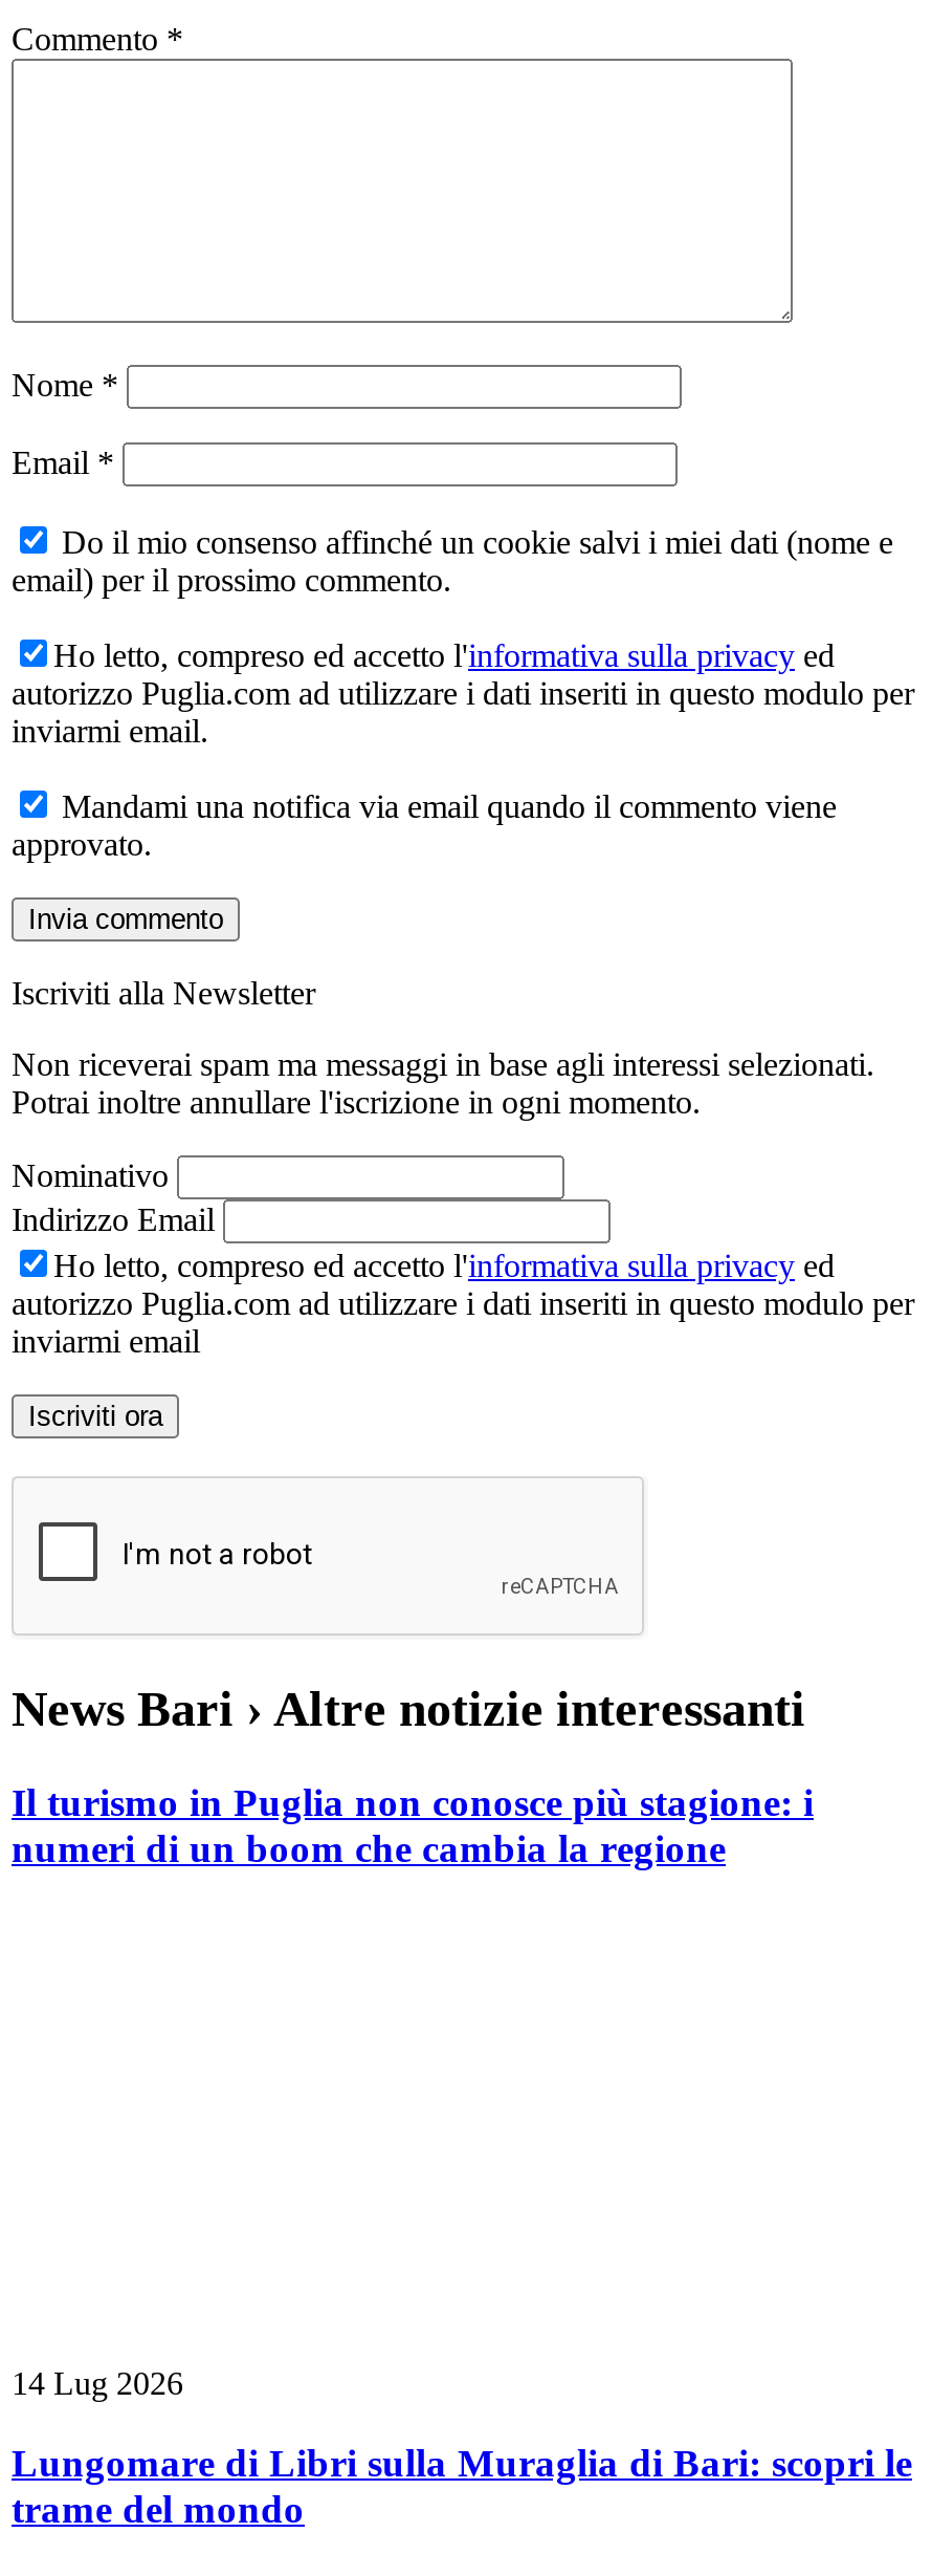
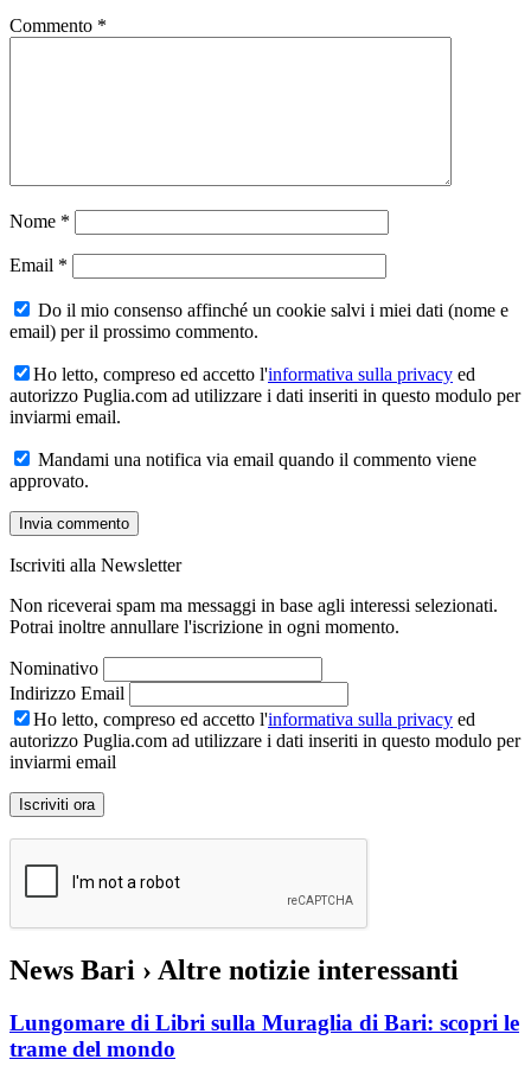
[12,1780,814,1870] Il turismo in Puglia non conosce più stagione: i | numeri di un boom che cambia la regione -> none
[12,2365,183,2400] 14 Lug 2026 -> none

